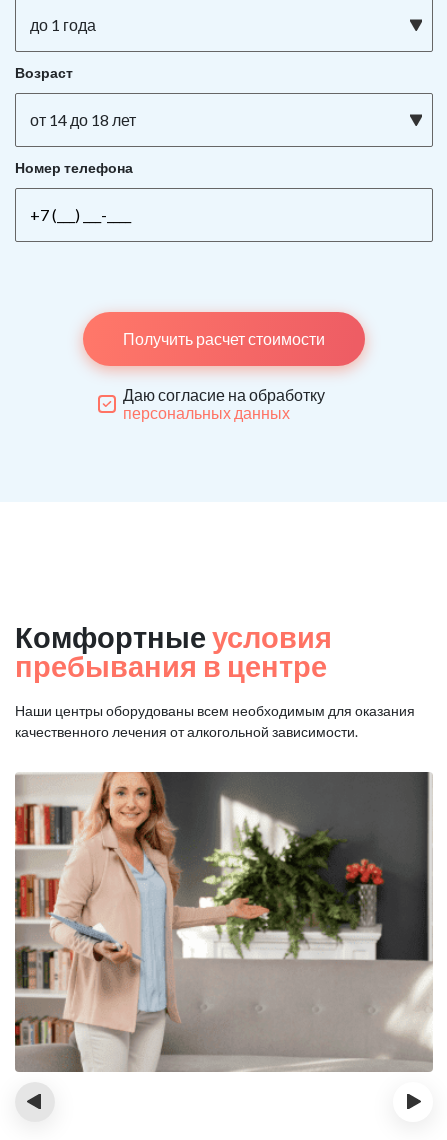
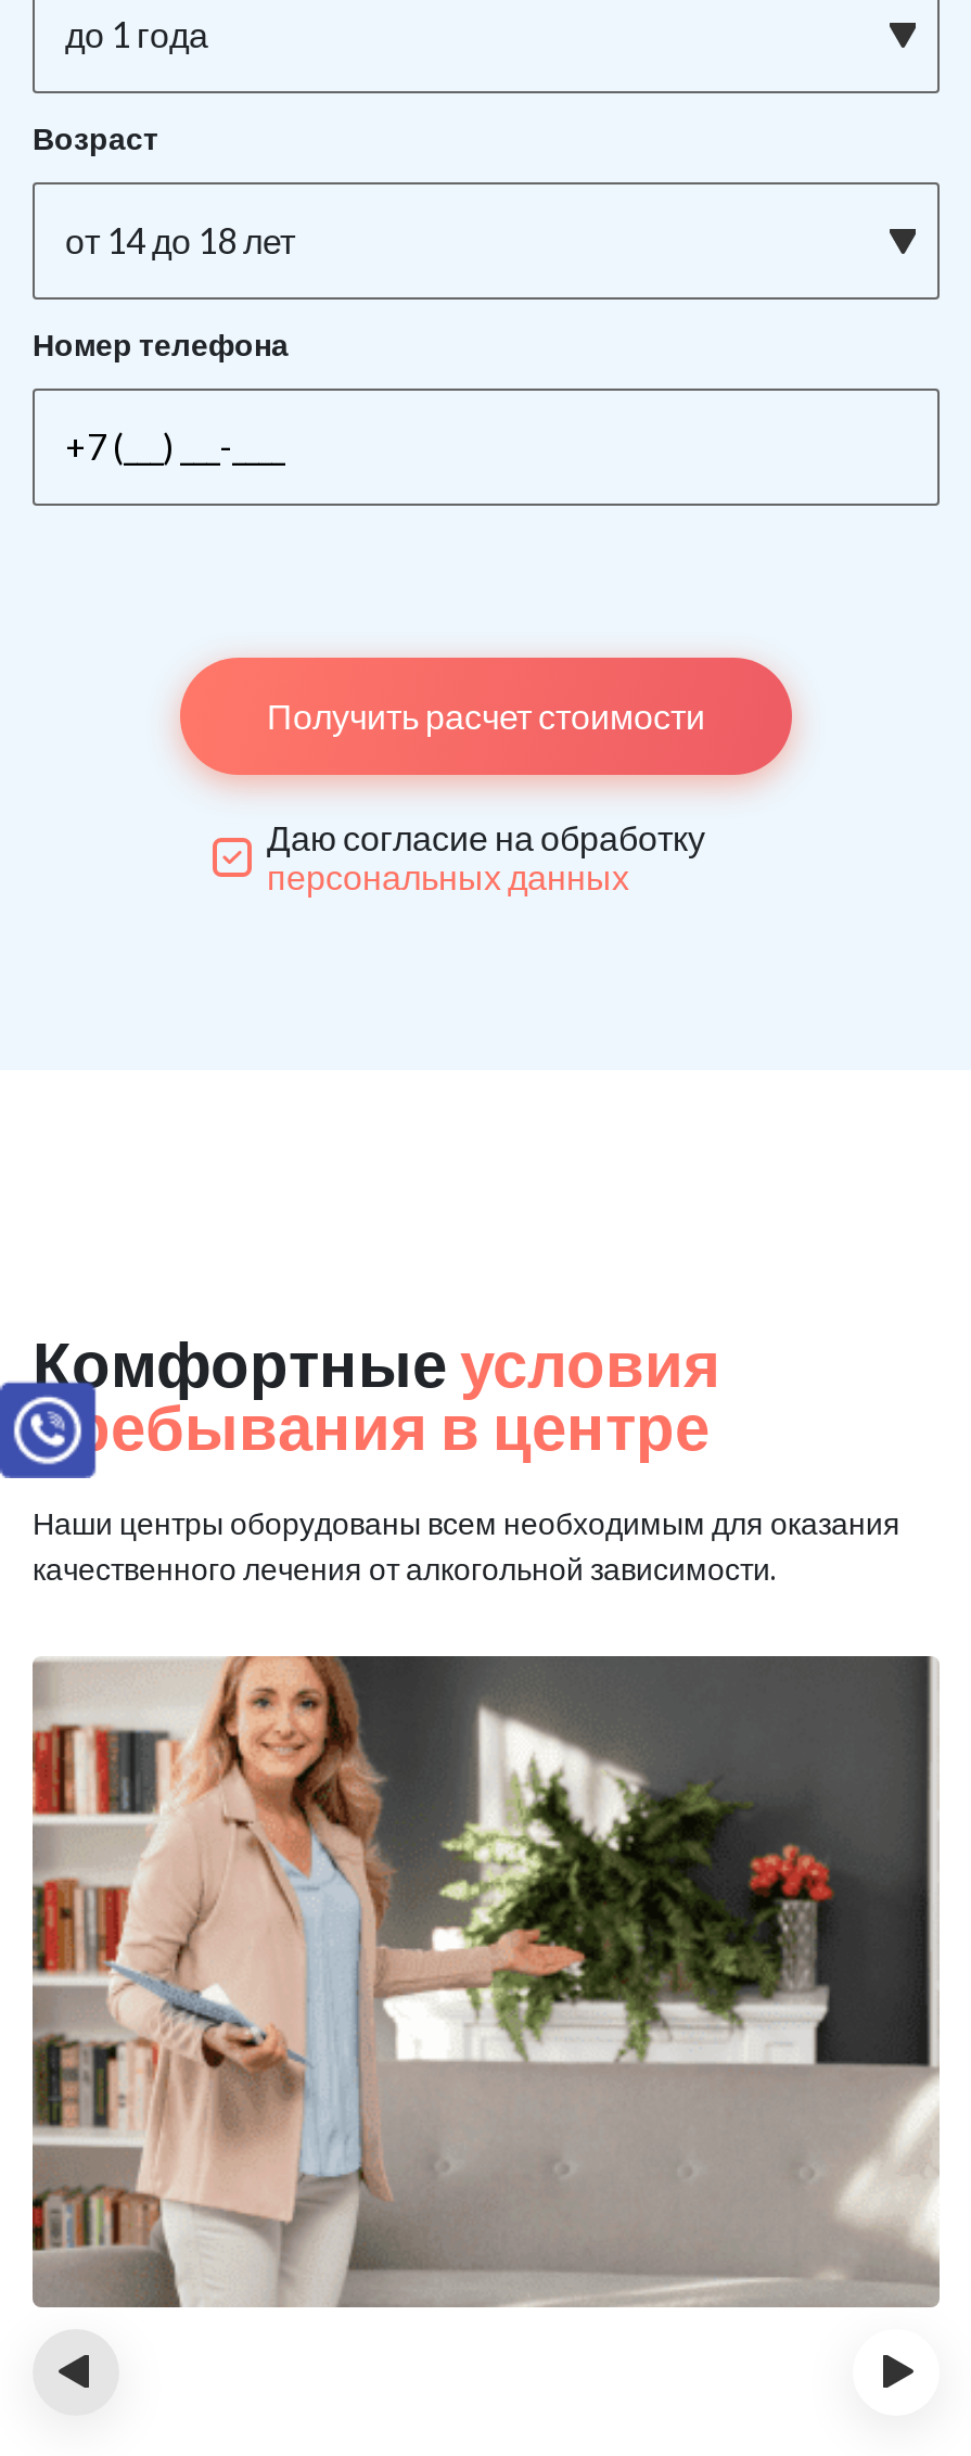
[3,646,44,690] [image] -> [7,1380,98,1480] [image]

